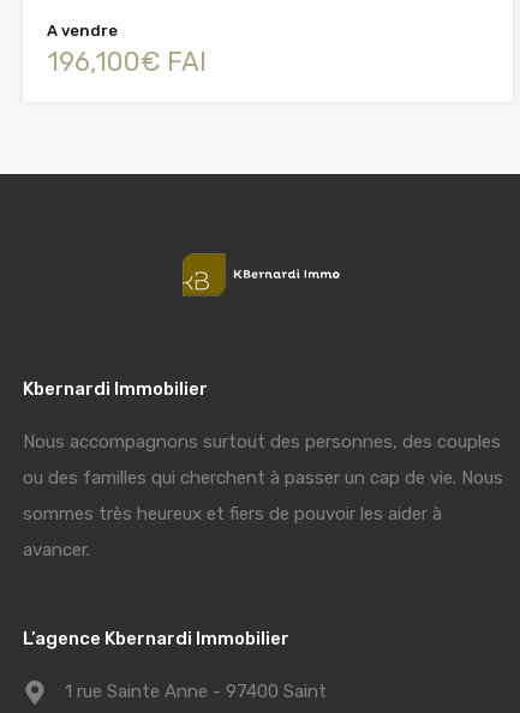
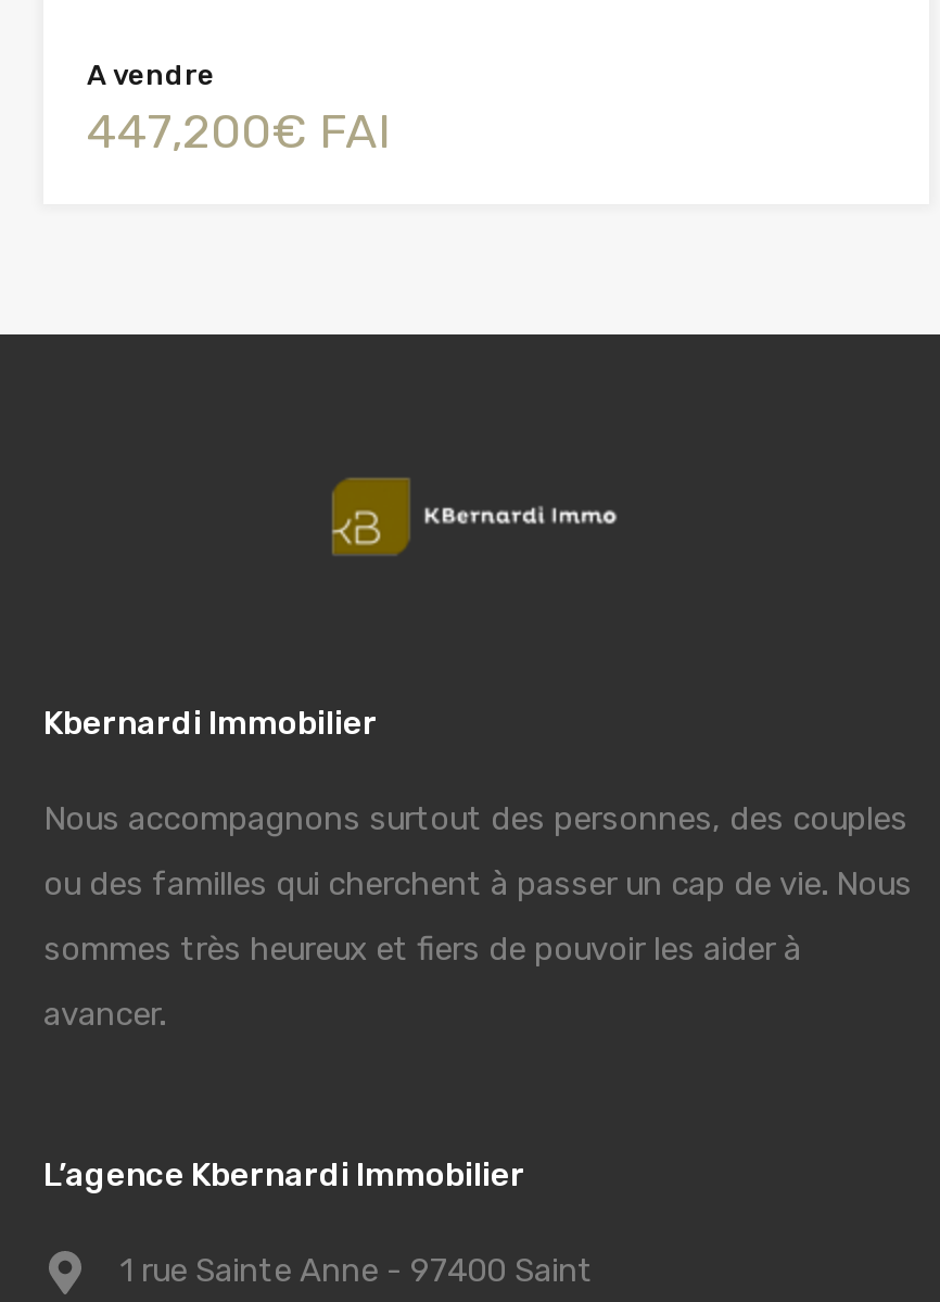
[47,46,207,78] 196,100€ FAI -> [87,103,391,161] 447,200€ FAI

